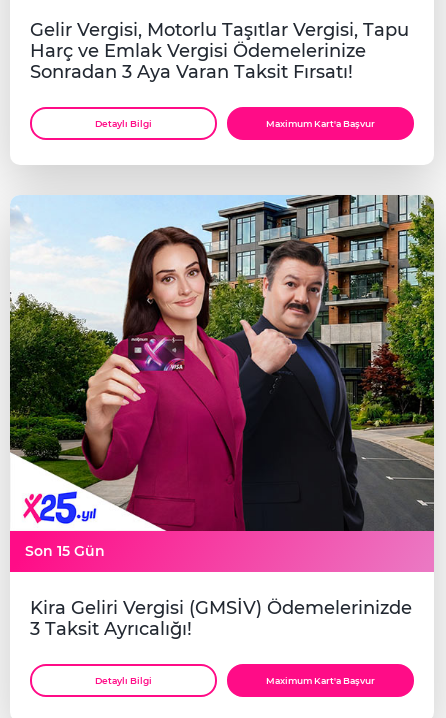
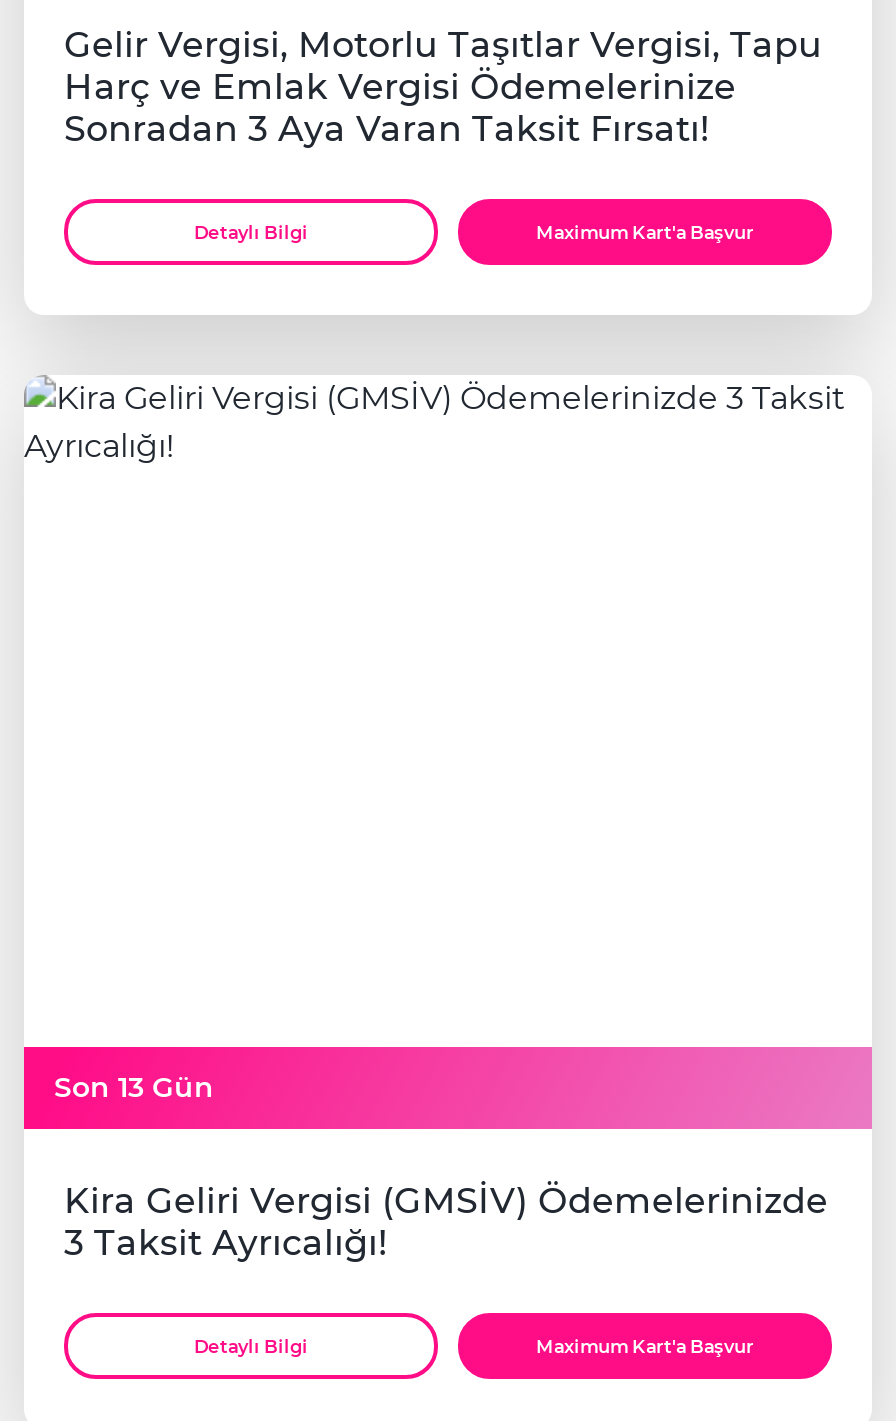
[9,194,435,532] [image] -> none
[25,542,105,560] Son 15 Gün -> [54,1069,214,1105] Son 13 Gün

